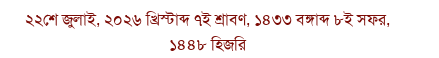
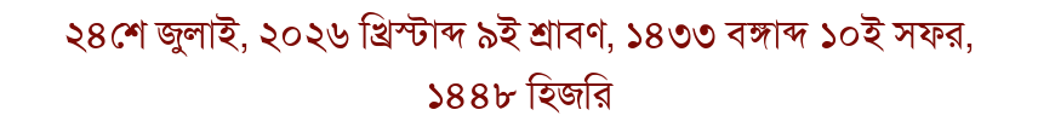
[25,10,390,30] ২২শে জুলাই, ২০২৬ খ্রিস্টাব্দ ৭ই শ্রাবণ, ১৪৩৩ বঙ্গাব্দ ৮ই সফর, -> [64,11,974,59] ২৪শে জুলাই, ২০২৬ খ্রিস্টাব্দ ৯ই শ্রাবণ, ১৪৩৩ বঙ্গাব্দ ১০ই সফর,

